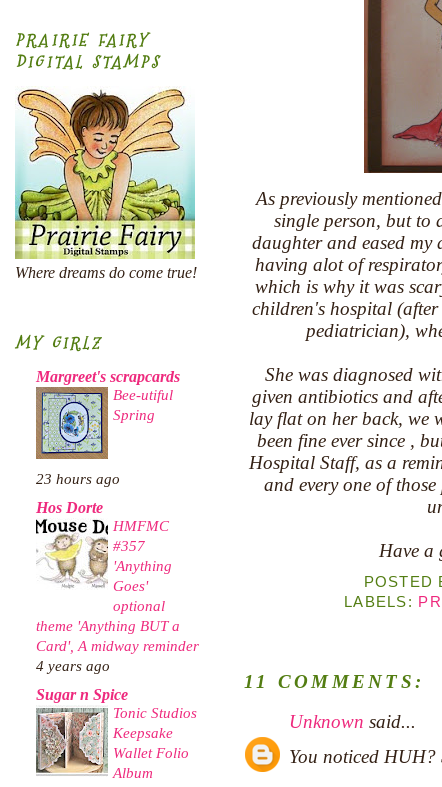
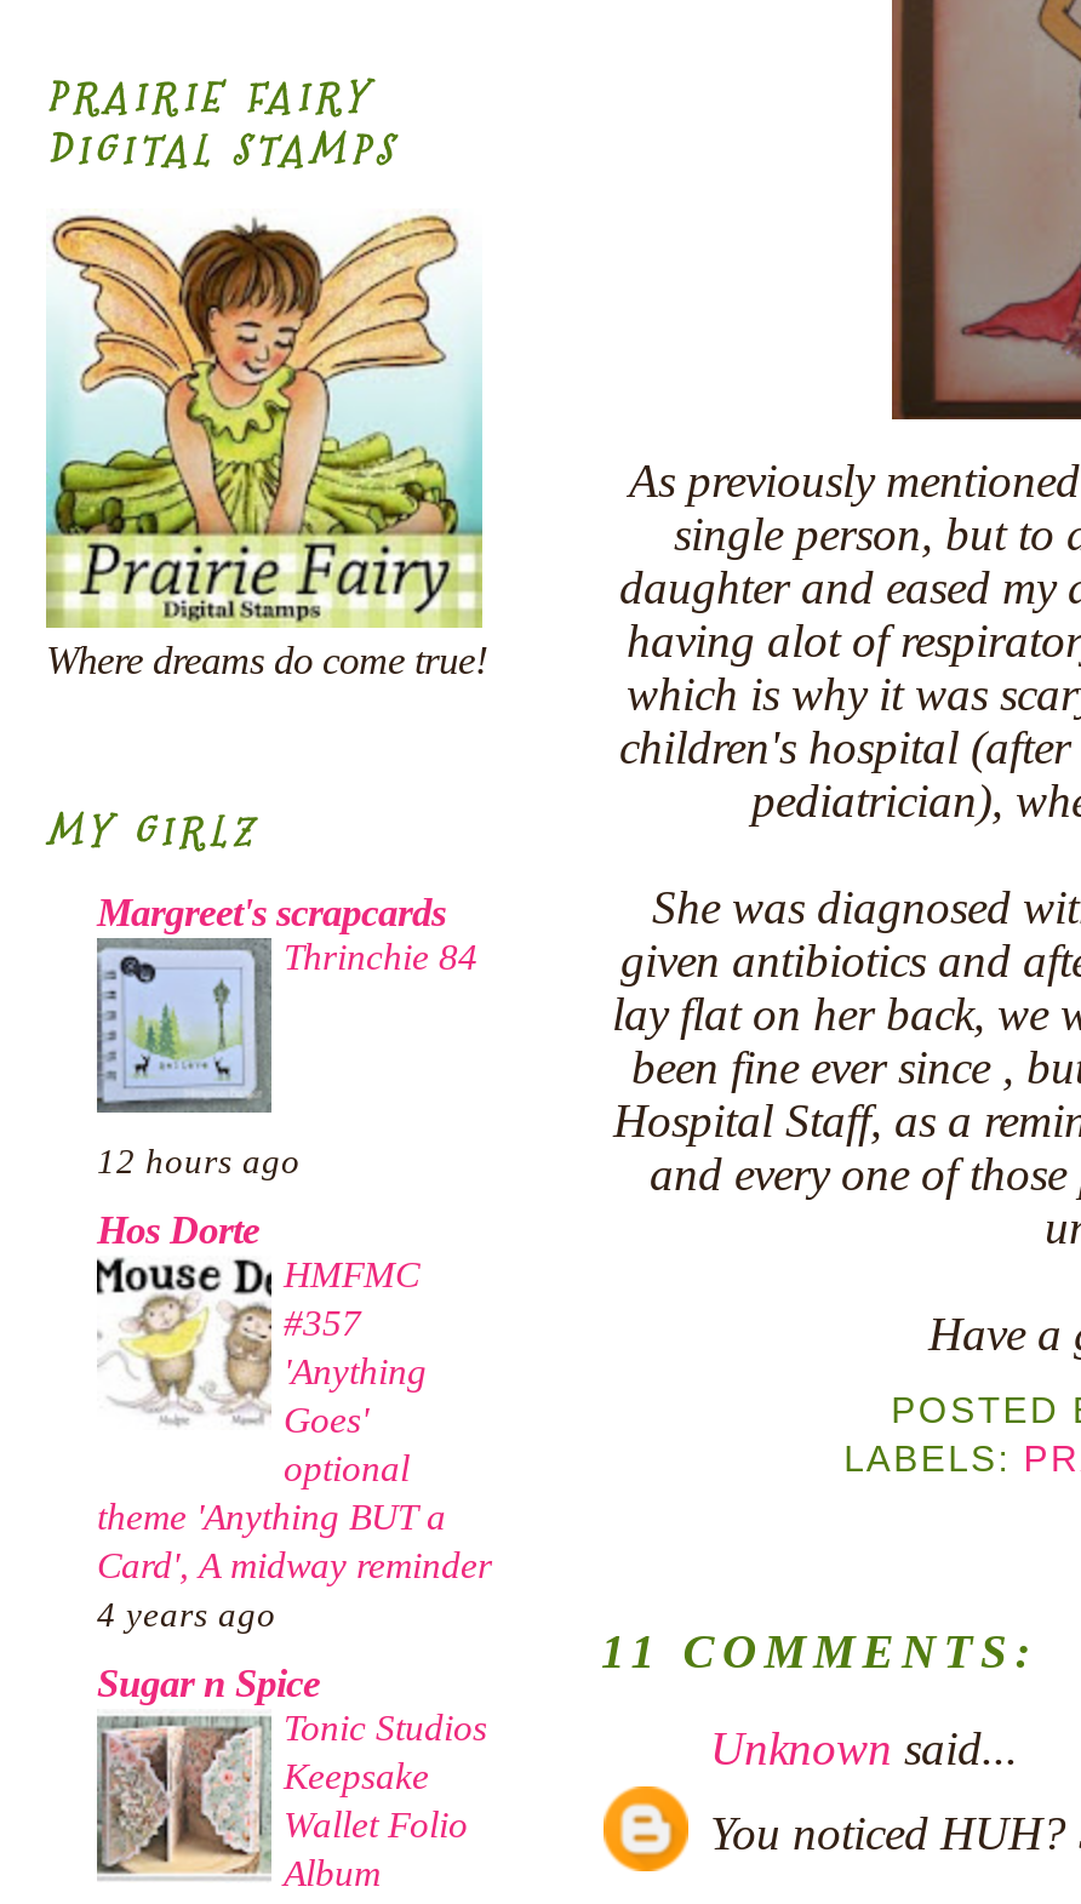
[36,386,173,459] [image] | Bee-utiful | Spring -> [97,935,477,1113] [image] | Thrinchie 84
[36,471,120,487] 23 hours ago -> [97,1141,301,1180] 12 hours ago

